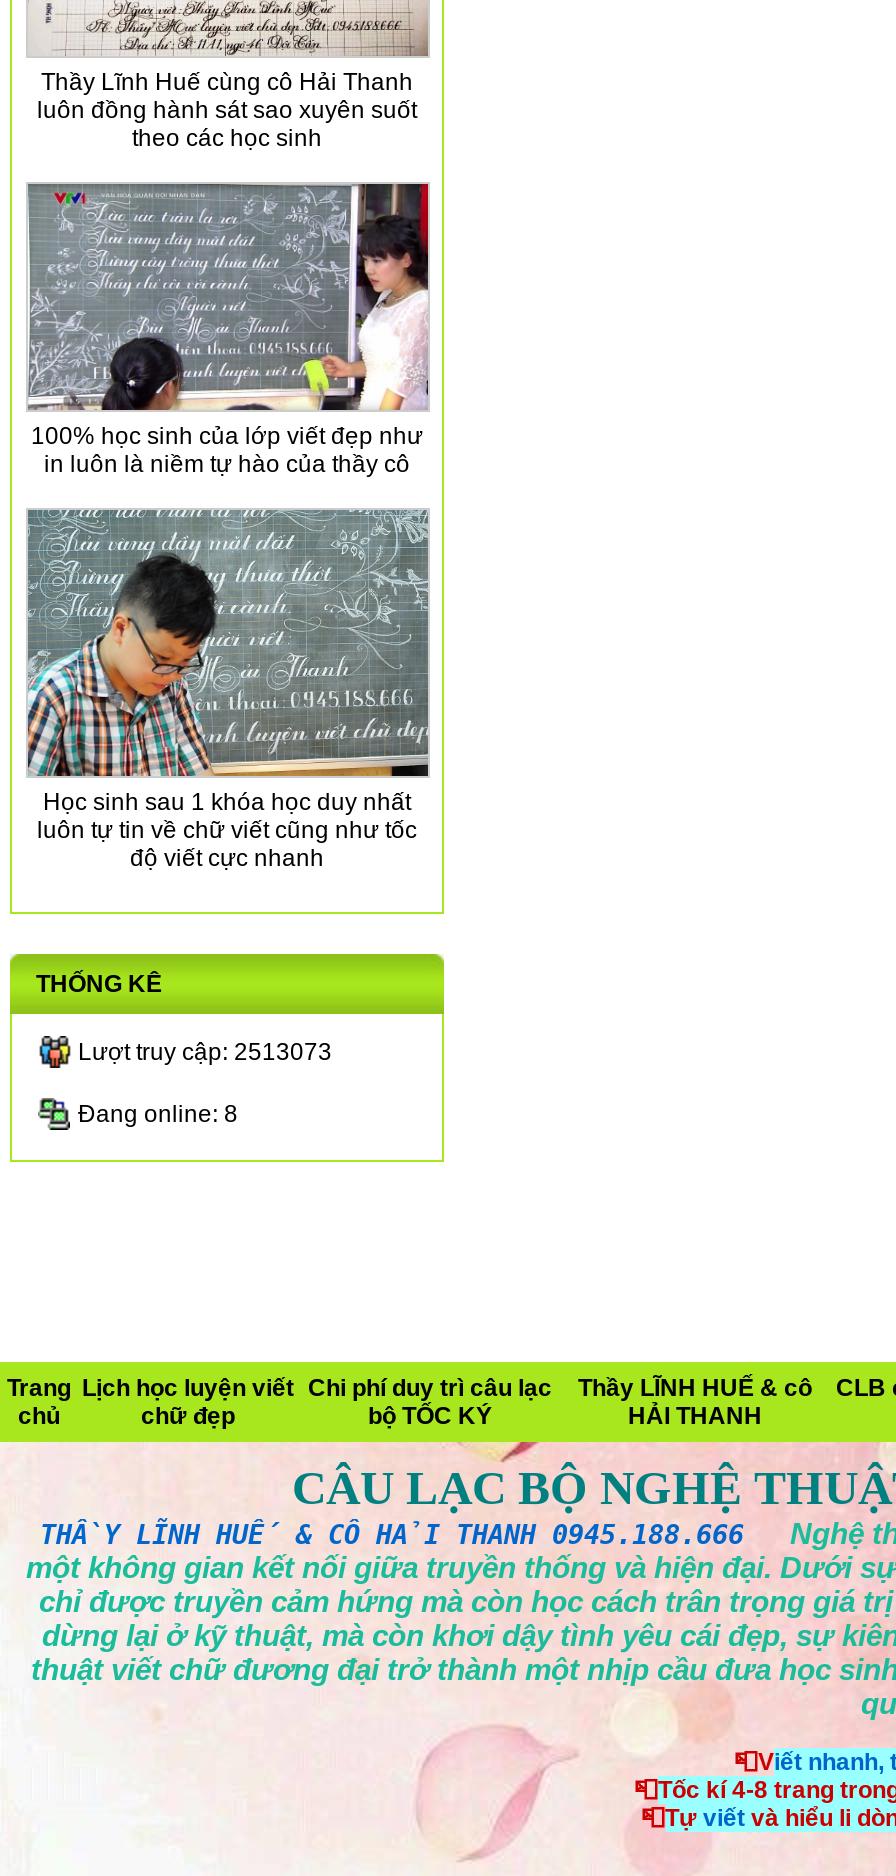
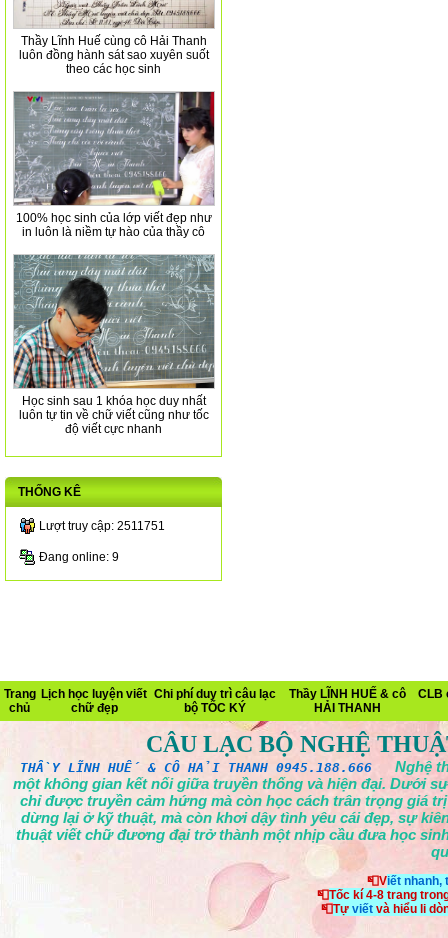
[78,1038,332,1066] Lượt truy cập: 2513073 -> [39,519,165,533] Lượt truy cập: 2511751
[78,1100,238,1128] Đang online: 8 -> [39,550,119,564] Đang online: 9

